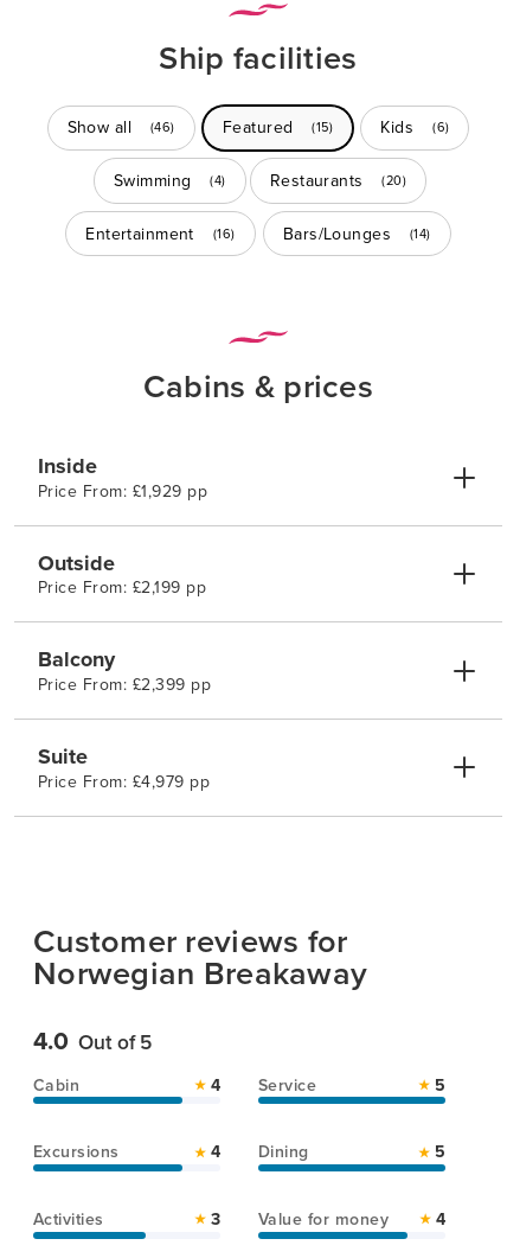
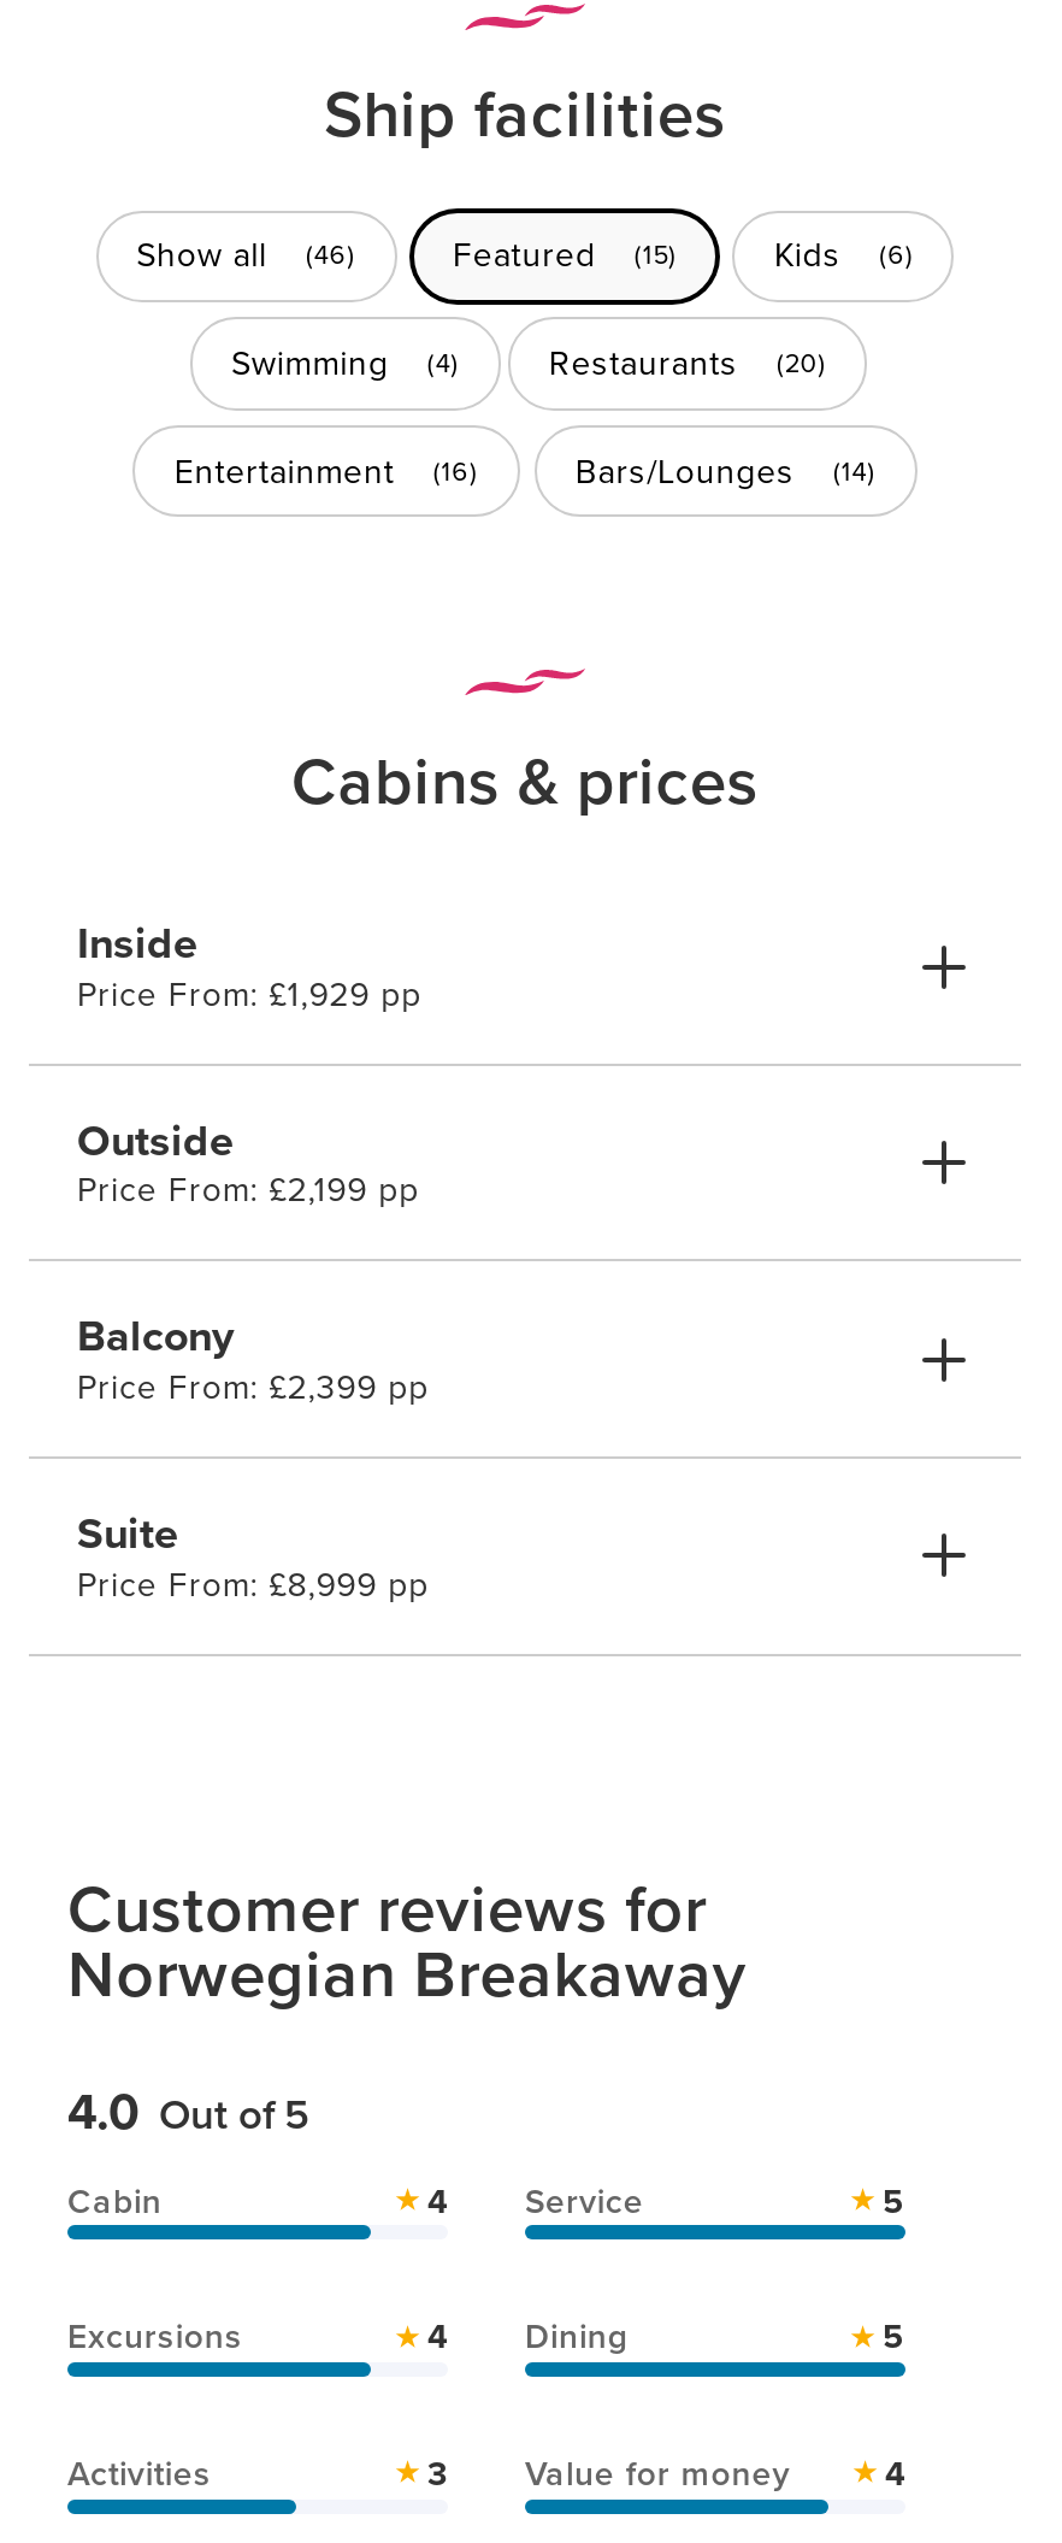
[38,771,210,792] Price From: £4,979 pp -> [77,1564,429,1605] Price From: £8,999 pp

